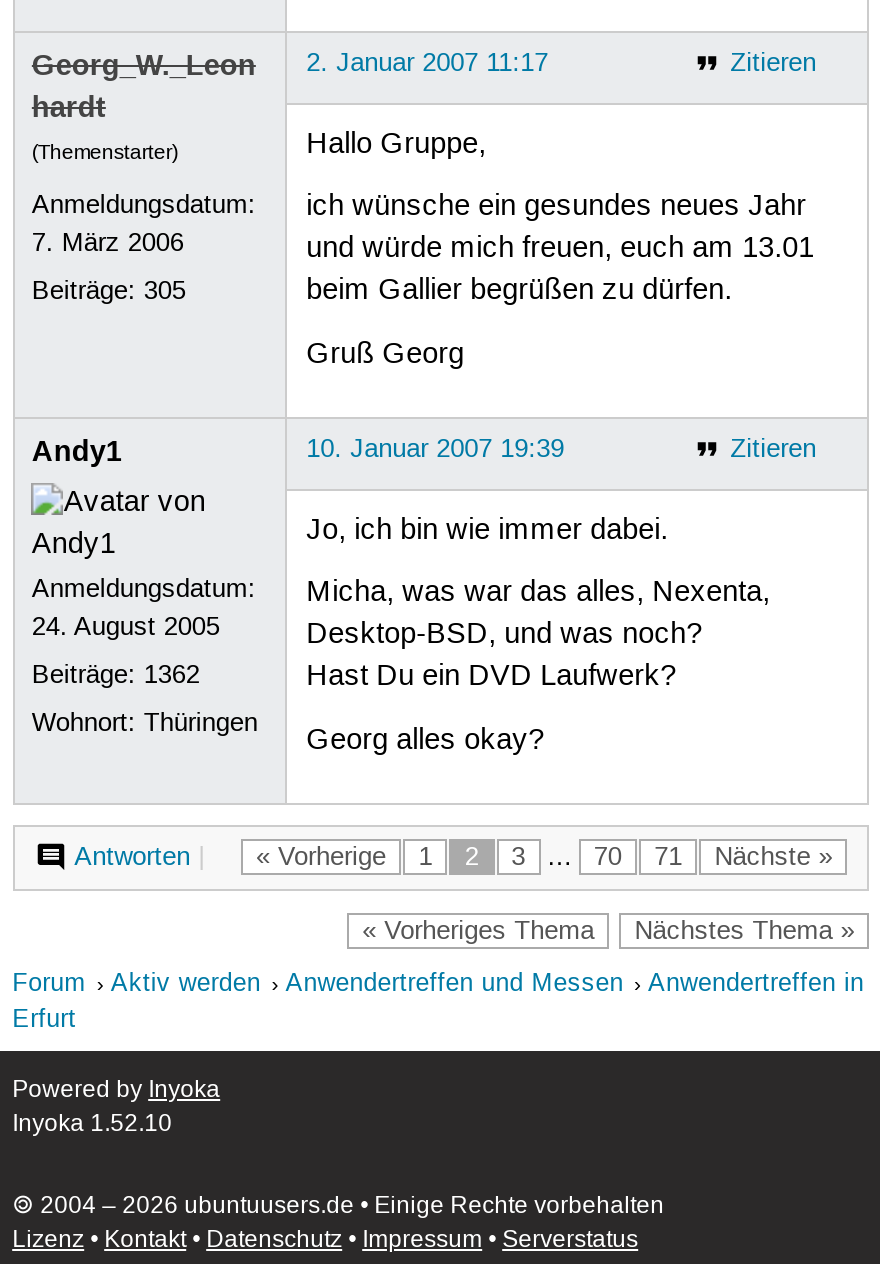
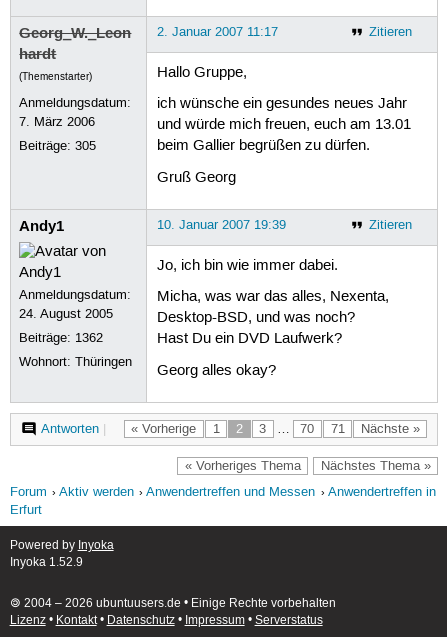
[12,1110,172,1140] Inyoka 1.52.10 -> [10,556,83,571] Inyoka 1.52.9

